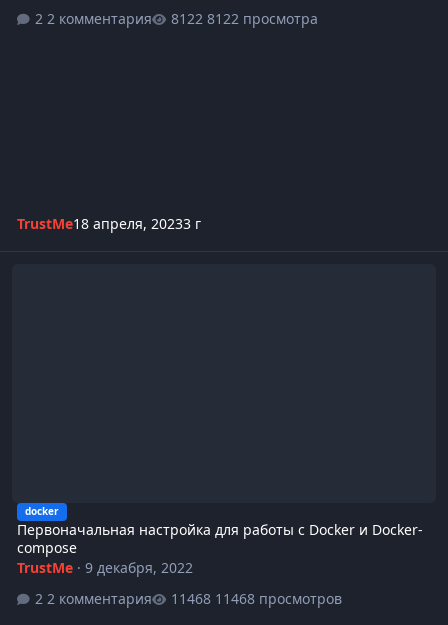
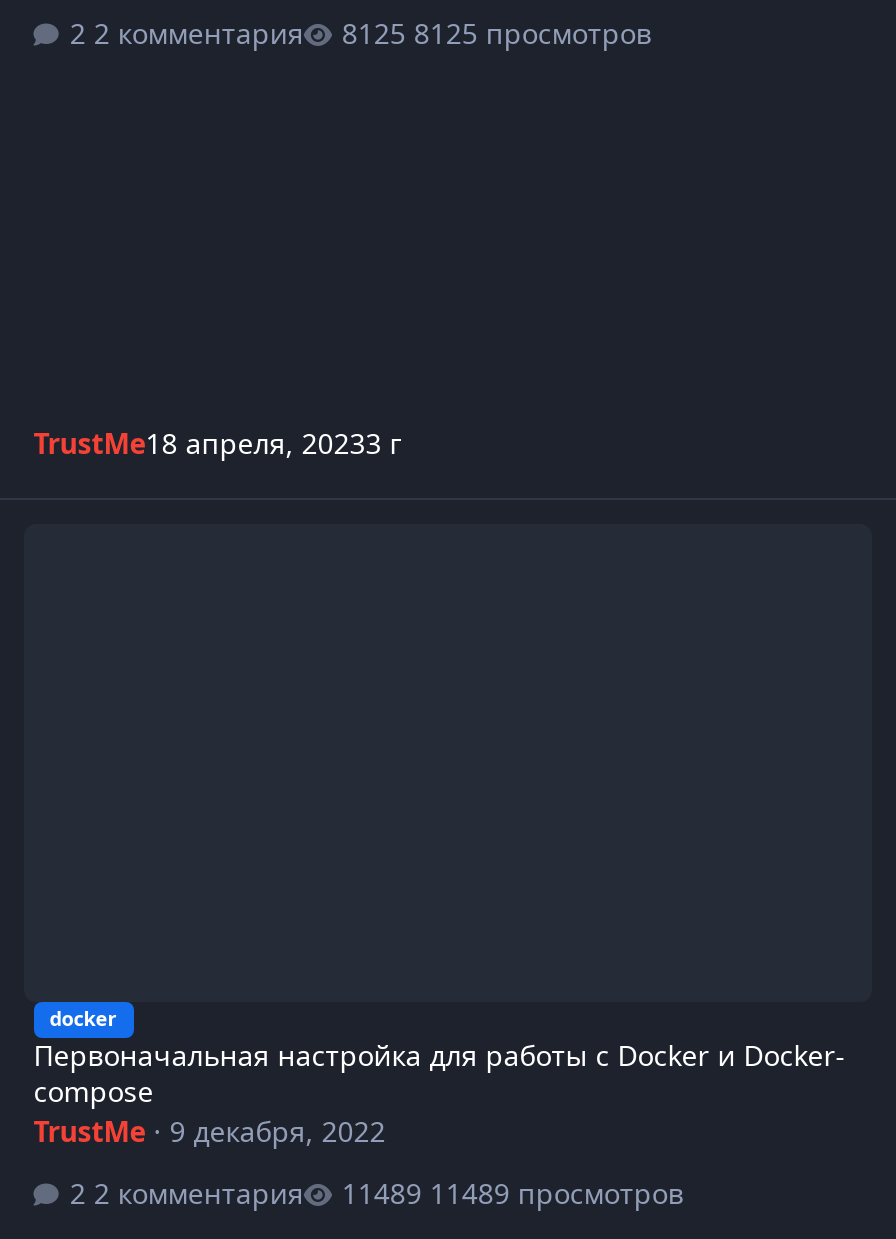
[207,9,318,28] 8122 просмотра -> [414,15,652,53] 8125 просмотров
[215,589,342,608] 11468 просмотров -> [430,1174,684,1212] 11489 просмотров

